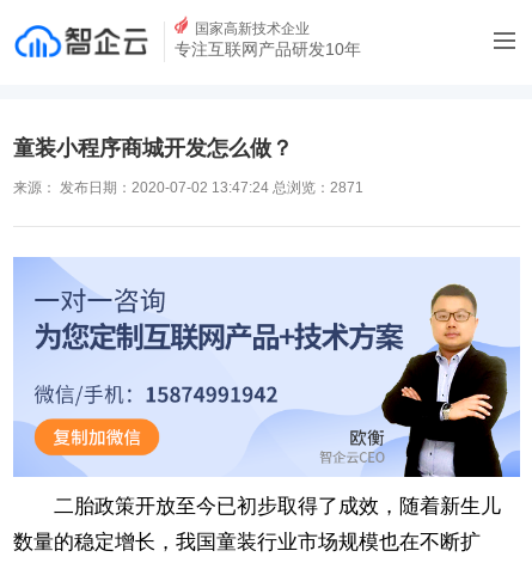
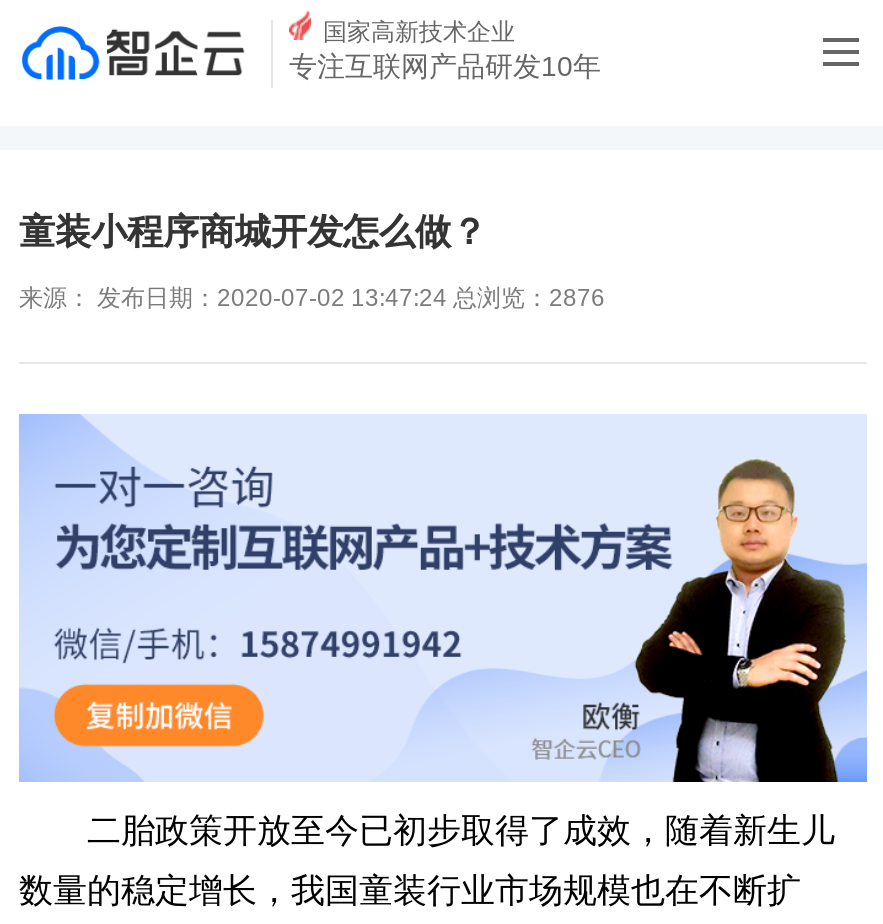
[13,179,363,196] 来源： 发布日期：2020-07-02 13:47:24 总浏览：2871 -> [19,284,605,312] 来源： 发布日期：2020-07-02 13:47:24 总浏览：2876

